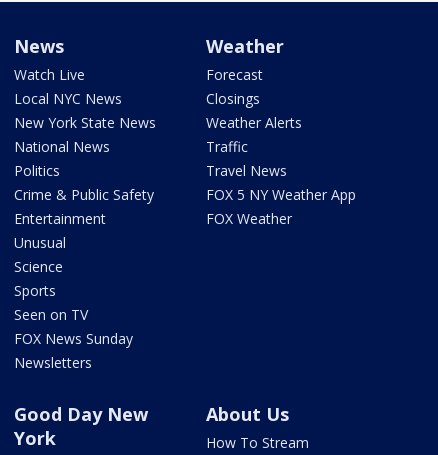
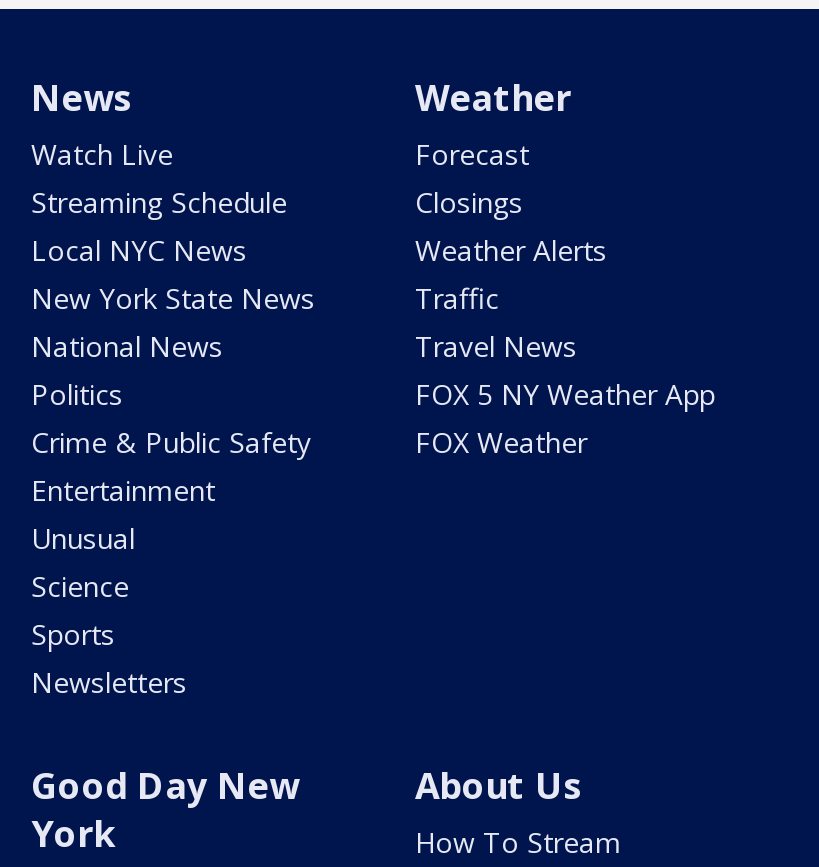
moved [14,89,156,300] -> [31,231,315,653]: Local NYC News | New York State News | National News | ... | Science | Sports
none -> [31,183,287,221] Streaming Schedule
[14,305,133,348] Seen on TV | FOX News Sunday -> none

